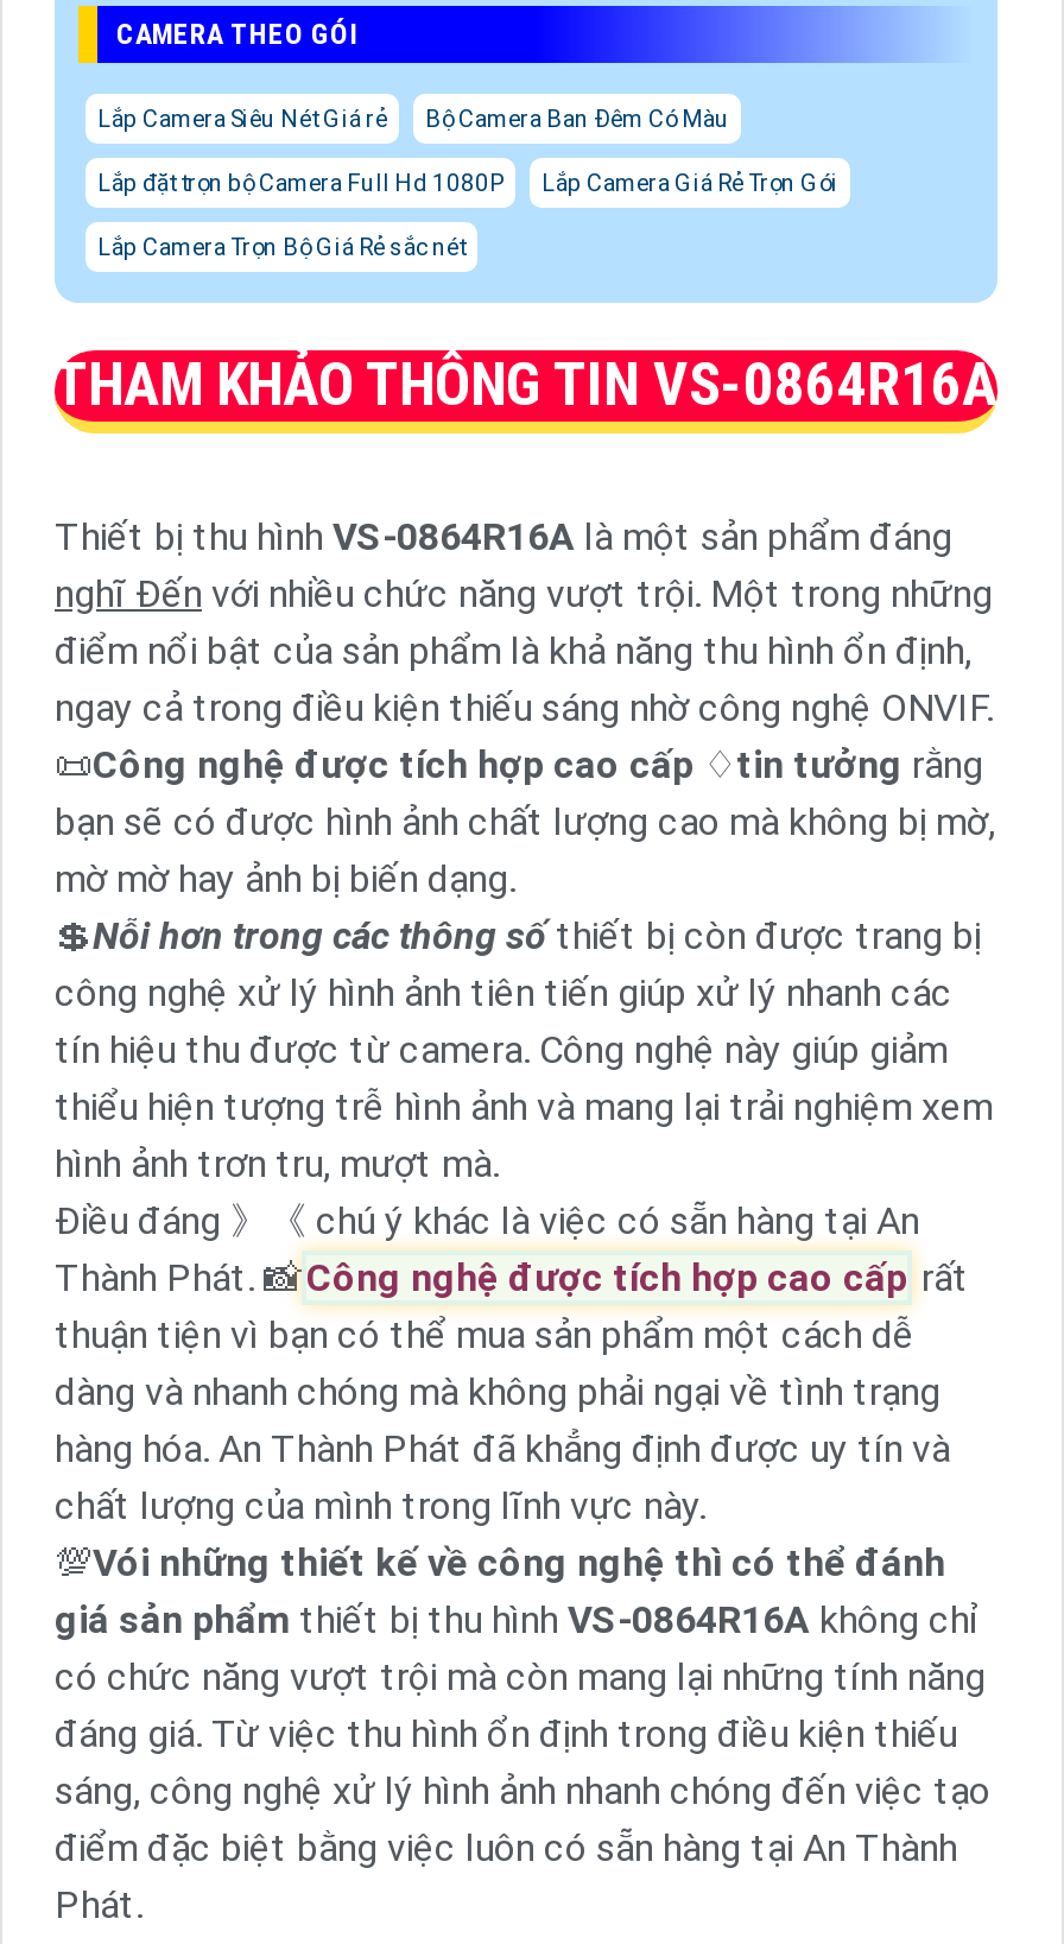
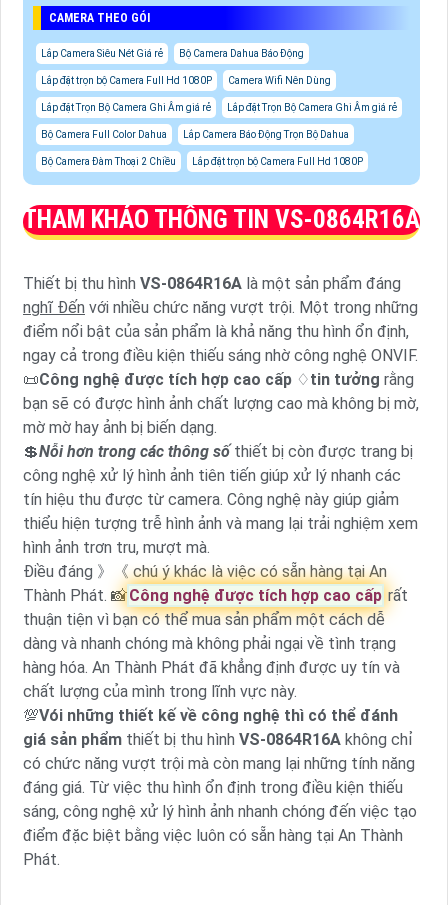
[425,105,729,132] Bộ Camera Ban Đêm Có Màu -> [179,48,304,59] Bộ Camera Dahua Báo Động
[97,170,838,260] Lắp Camera Giá Rẻ Trọn Gói | Lắp Camera Trọn Bộ Giá Rẻ sắc nét -> [41,75,397,167] Camera Wifi Nên Dùng | Lắp đặt Trọn Bộ Camera Ghi Âm giá rẻ | Lắp đặt Trọn Bộ Camera Ghi Âm giá rẻ | Bộ Camera Full Color Dahua | Lắp Camera Báo Động Trọn Bộ Dahua | Bộ Camera Đàm Thoại 2 Chiều | Lắp đặt trọn bộ Camera Full Hd 1080P

